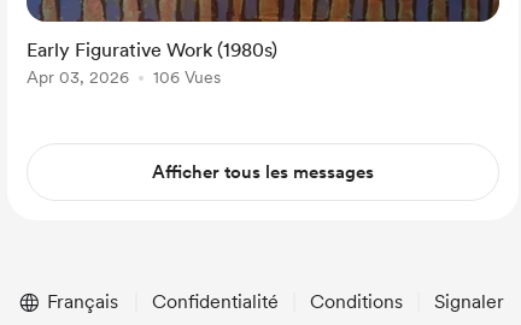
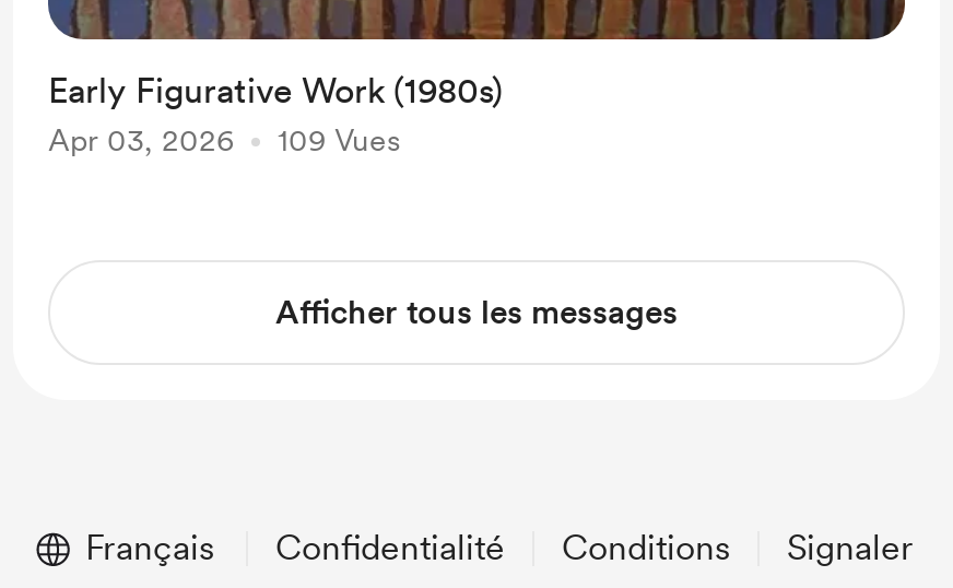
[27,67,221,87] Apr 03, 2026 106 Vues -> [48,122,400,157] Apr 03, 2026 109 Vues

